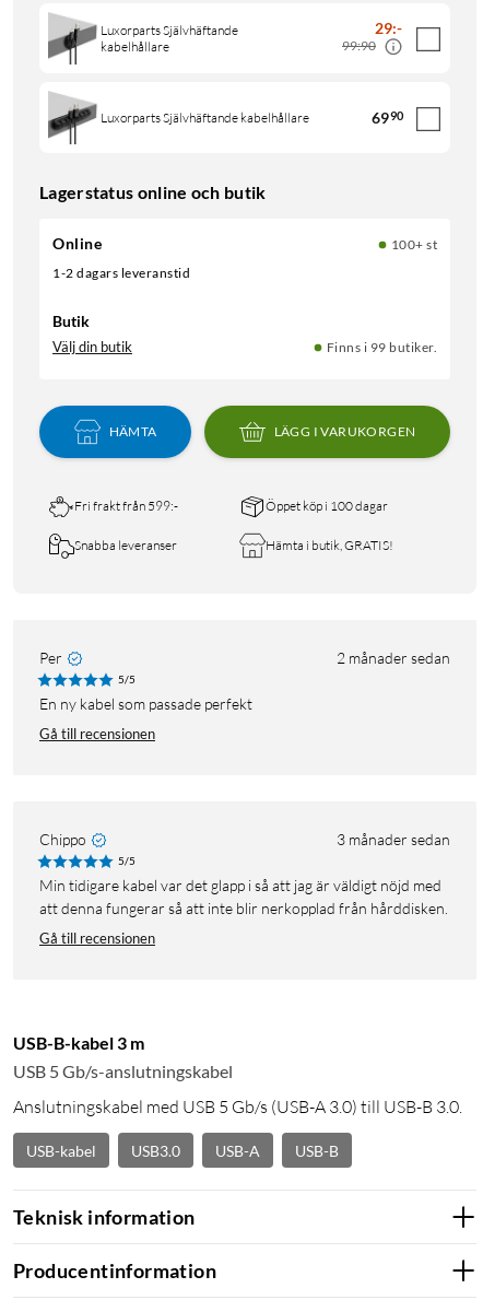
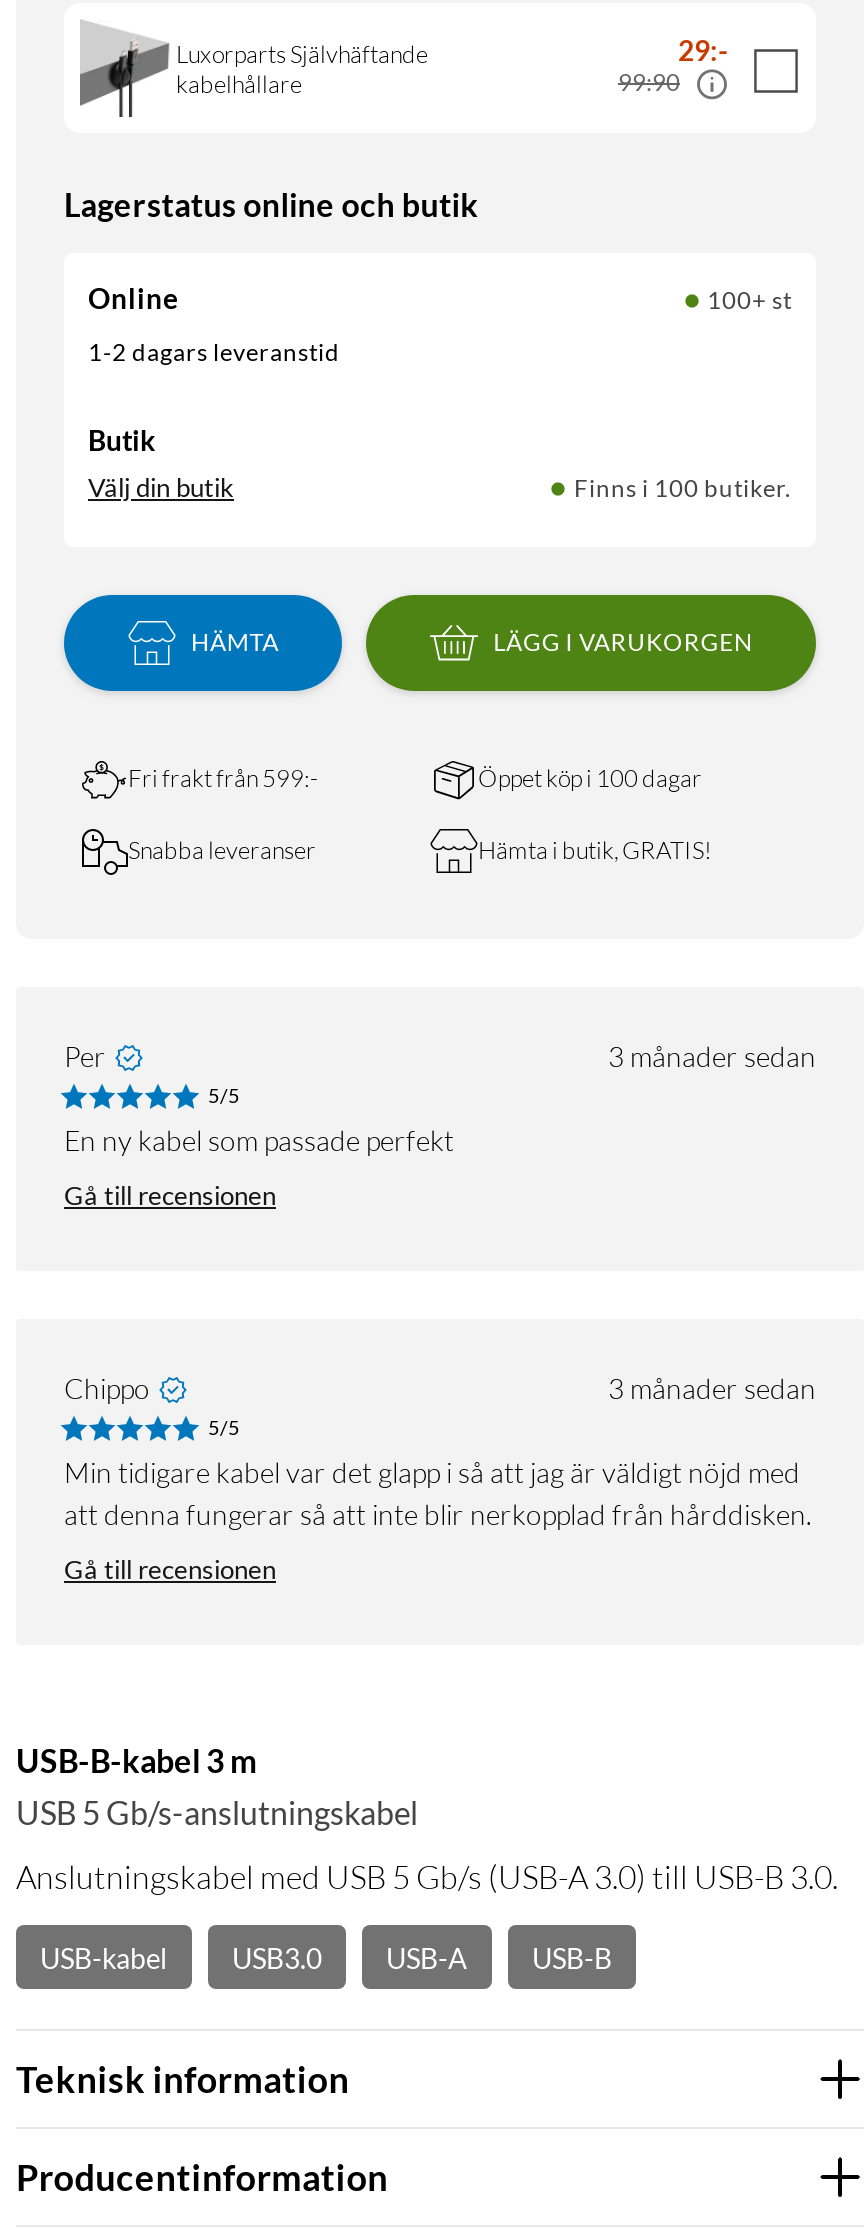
[101,108,403,127] Luxorparts Självhäftande kabelhållare | 69 90 -> none
[326,339,437,356] Finns i 99 butiker. -> [574,474,792,504] Finns i 100 butiker.
[337,649,450,667] 2 månader sedan -> [608,1040,816,1074] 3 månader sedan

